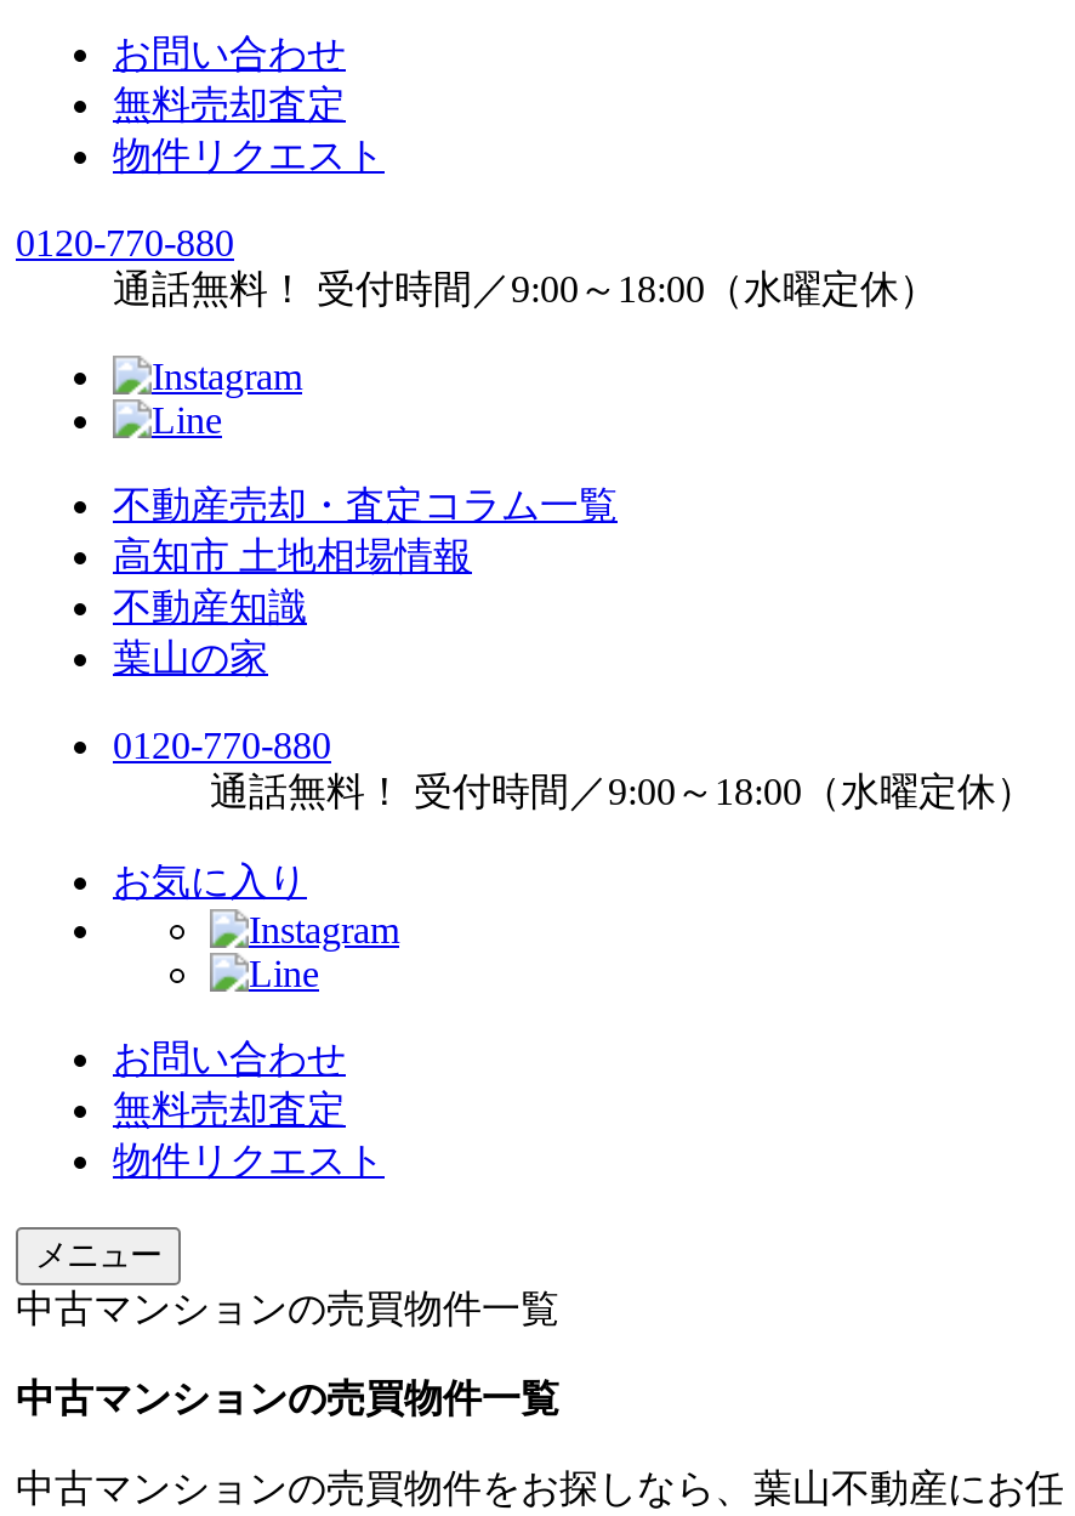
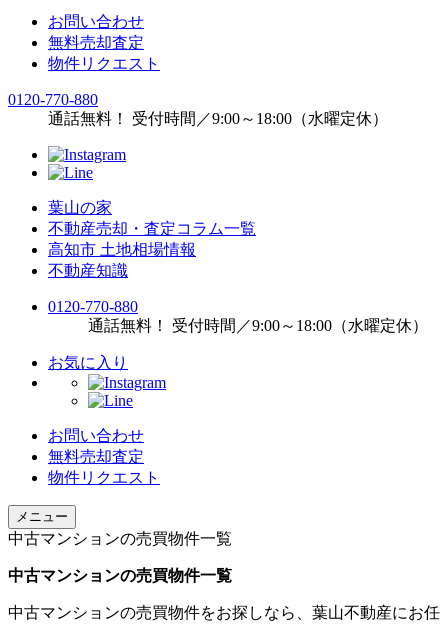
moved [113,484,618,627] -> [48,220,256,279]: 不動産売却・査定コラム一覧 | 不動産知識
moved [113,637,268,678] -> [48,199,112,216]: 葉山の家

